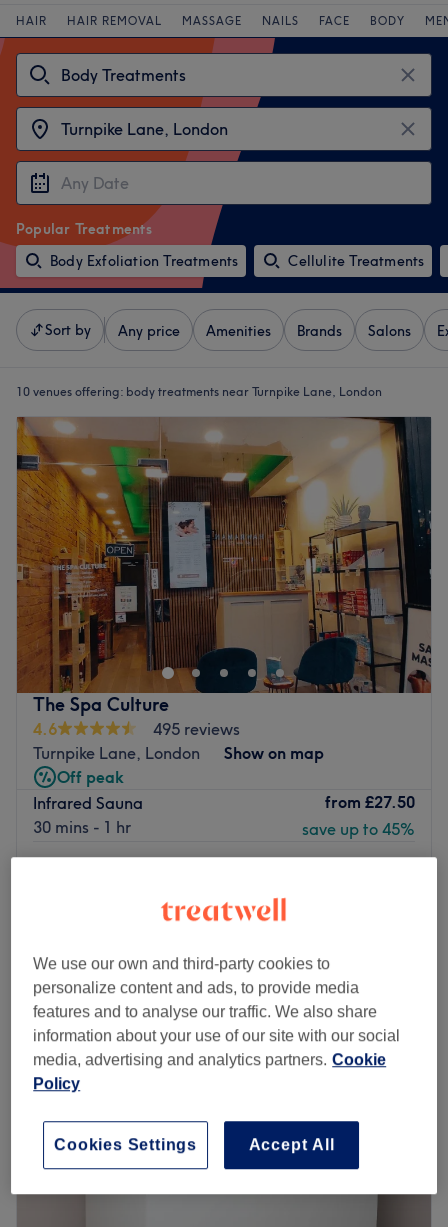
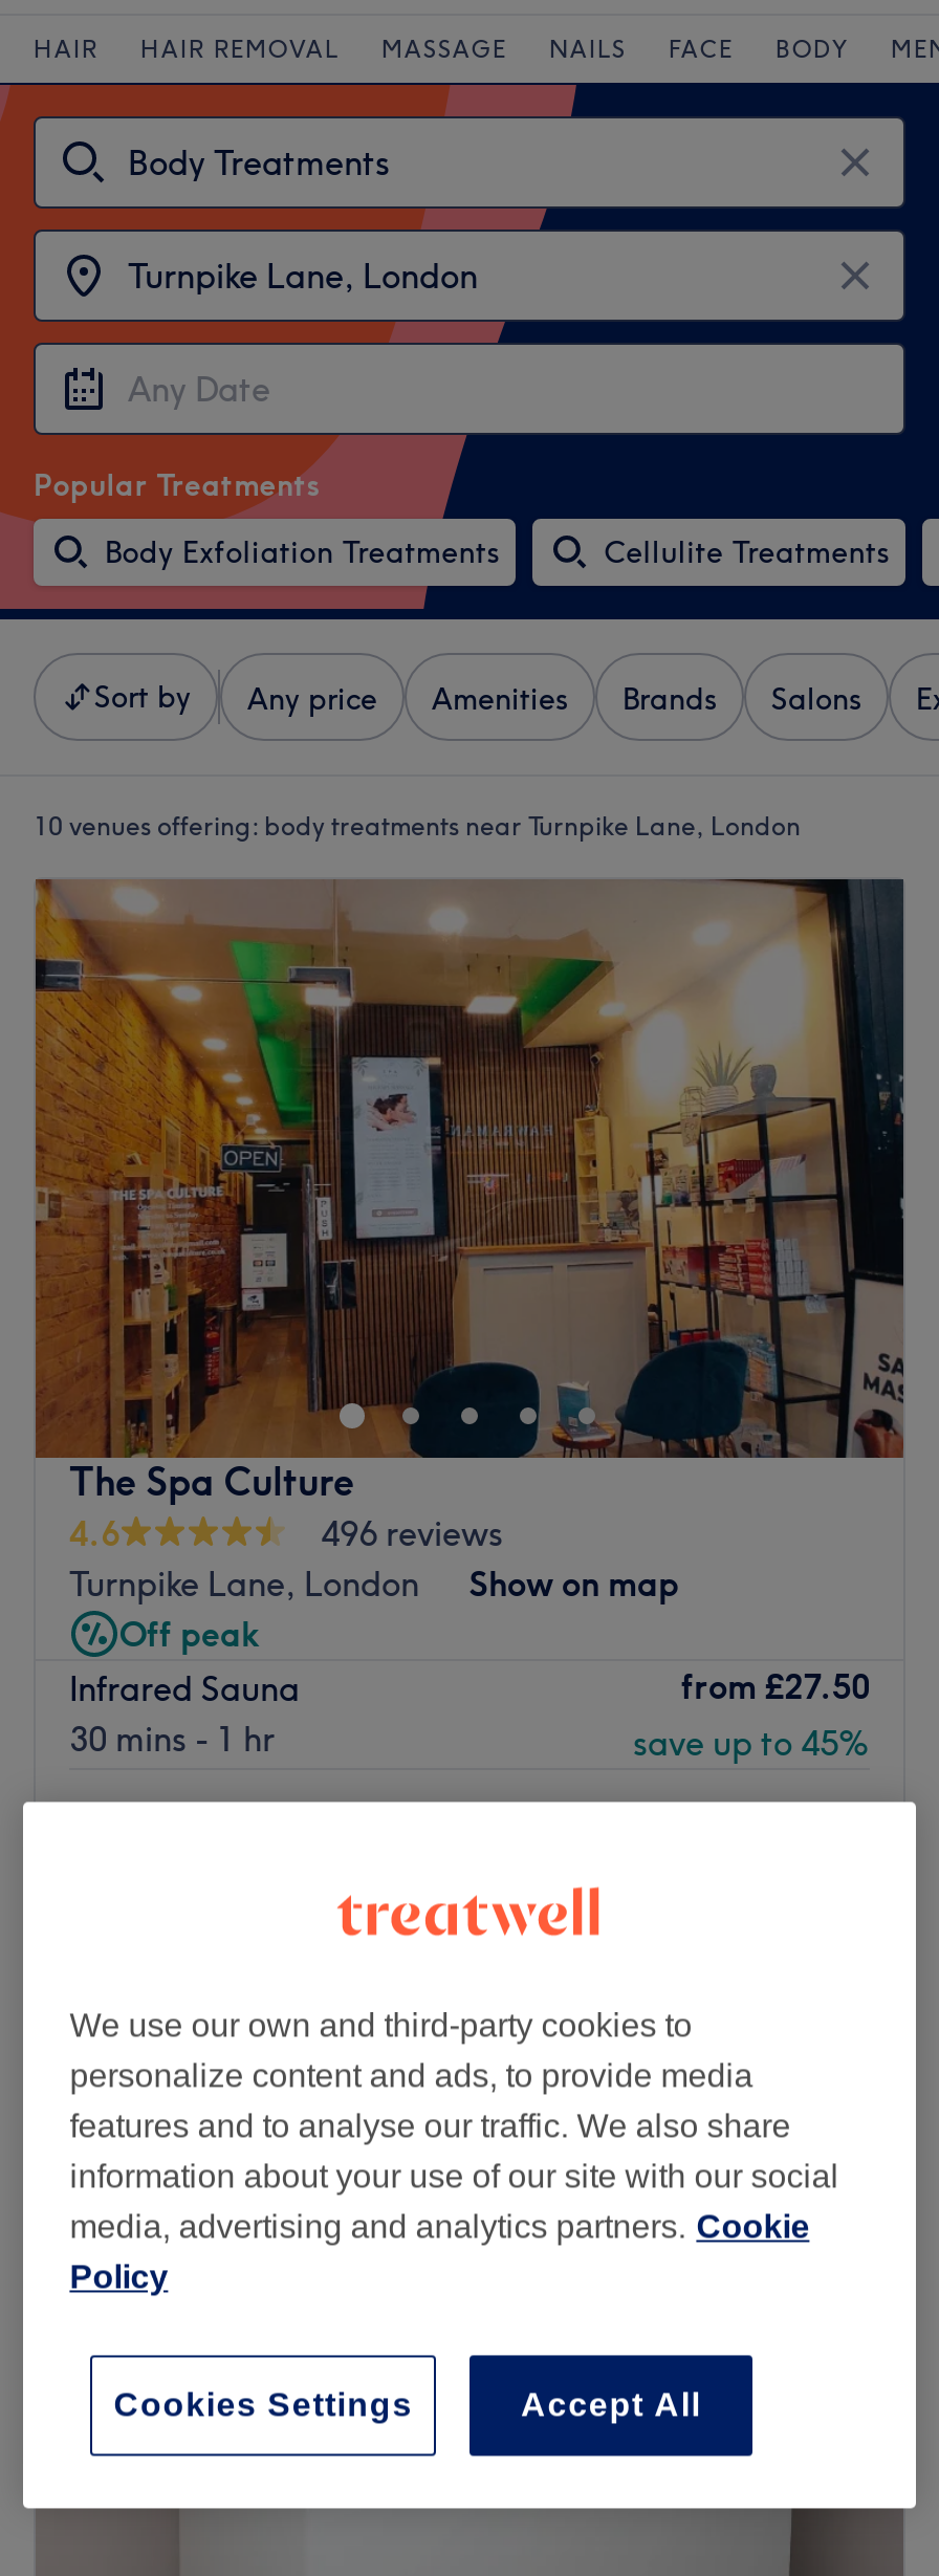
[153,719,240,739] 495 reviews -> [321,1512,503,1554] 496 reviews

